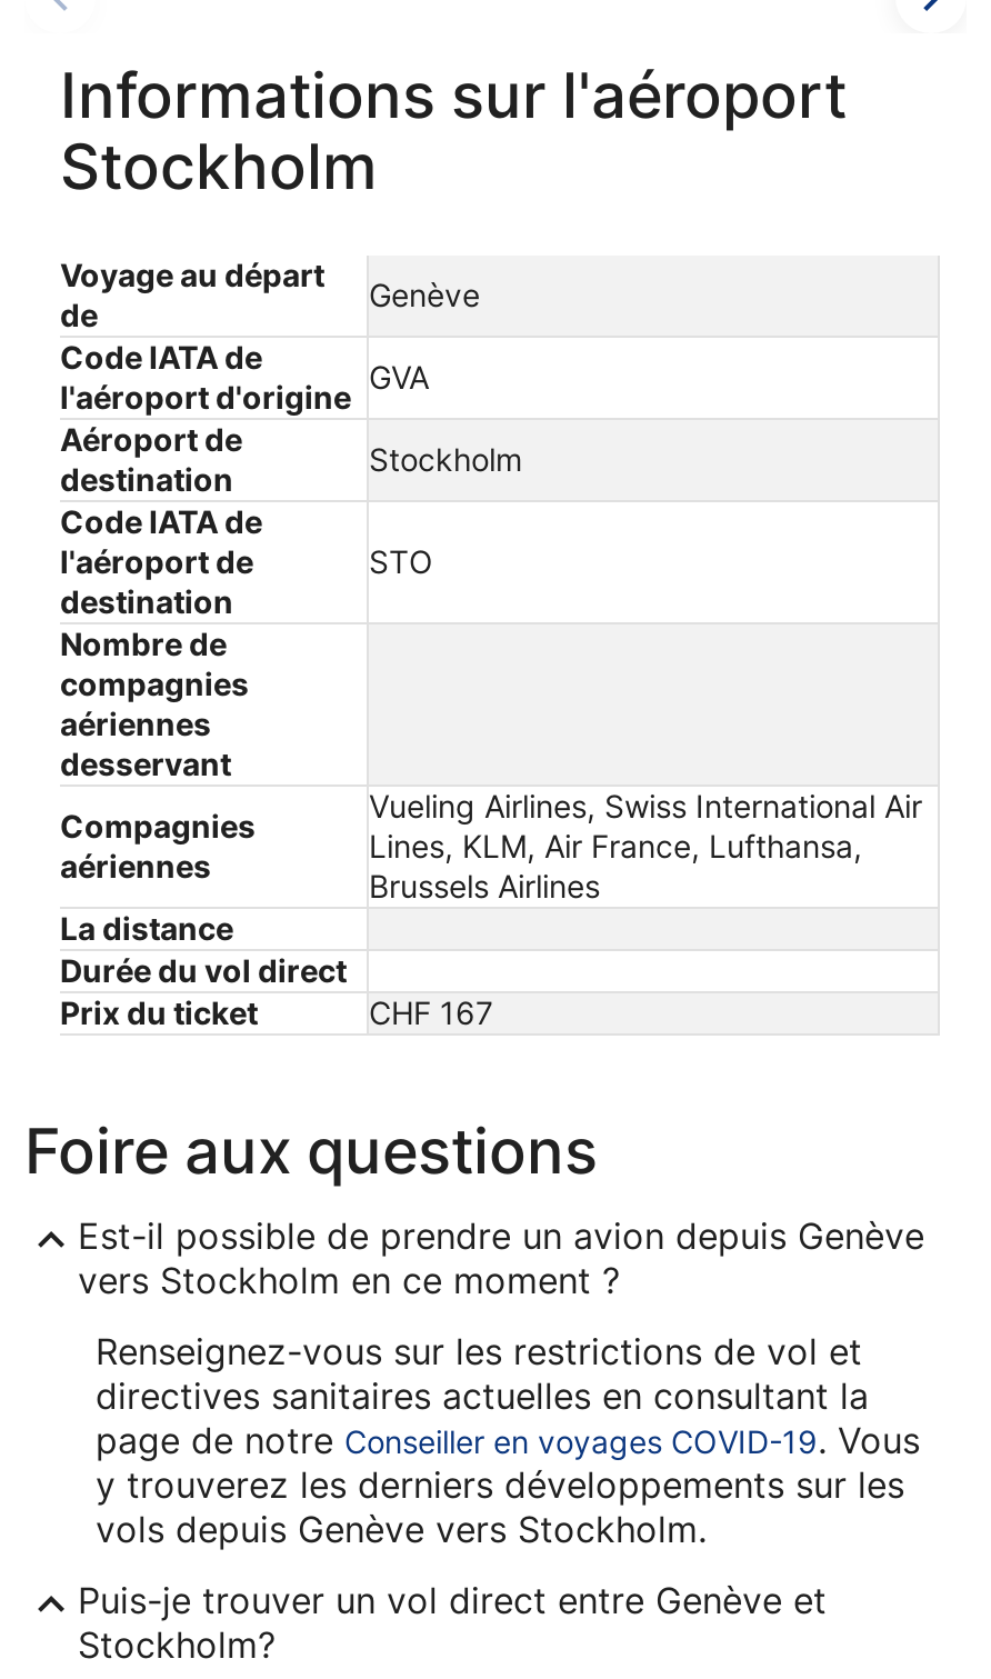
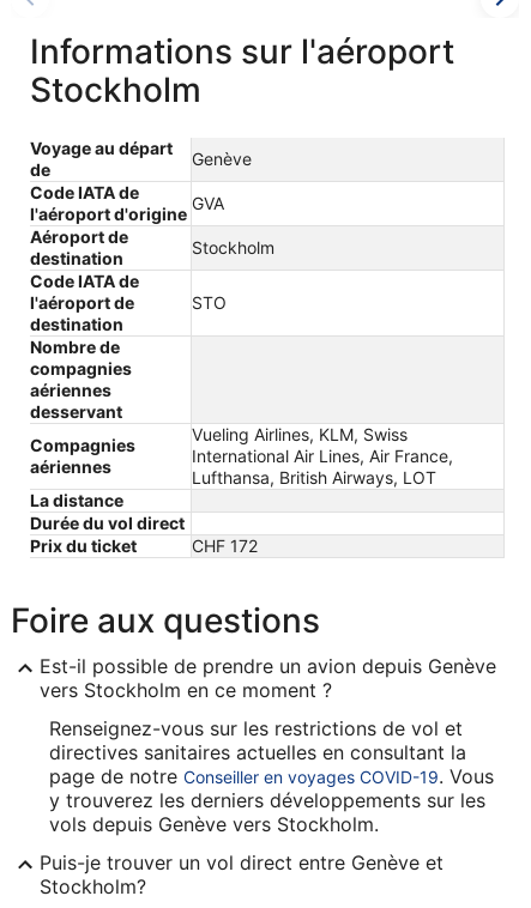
[369,786,922,904] Vueling Airlines, Swiss International Air | Lines, KLM, Air France, Lufthansa, | Brussels Airlines -> [192,424,453,487] Vueling Airlines, KLM, Swiss | International Air Lines, Air France, | Lufthansa, British Airways, LOT
[369,993,493,1031] CHF 167 -> [192,535,258,556] CHF 172

